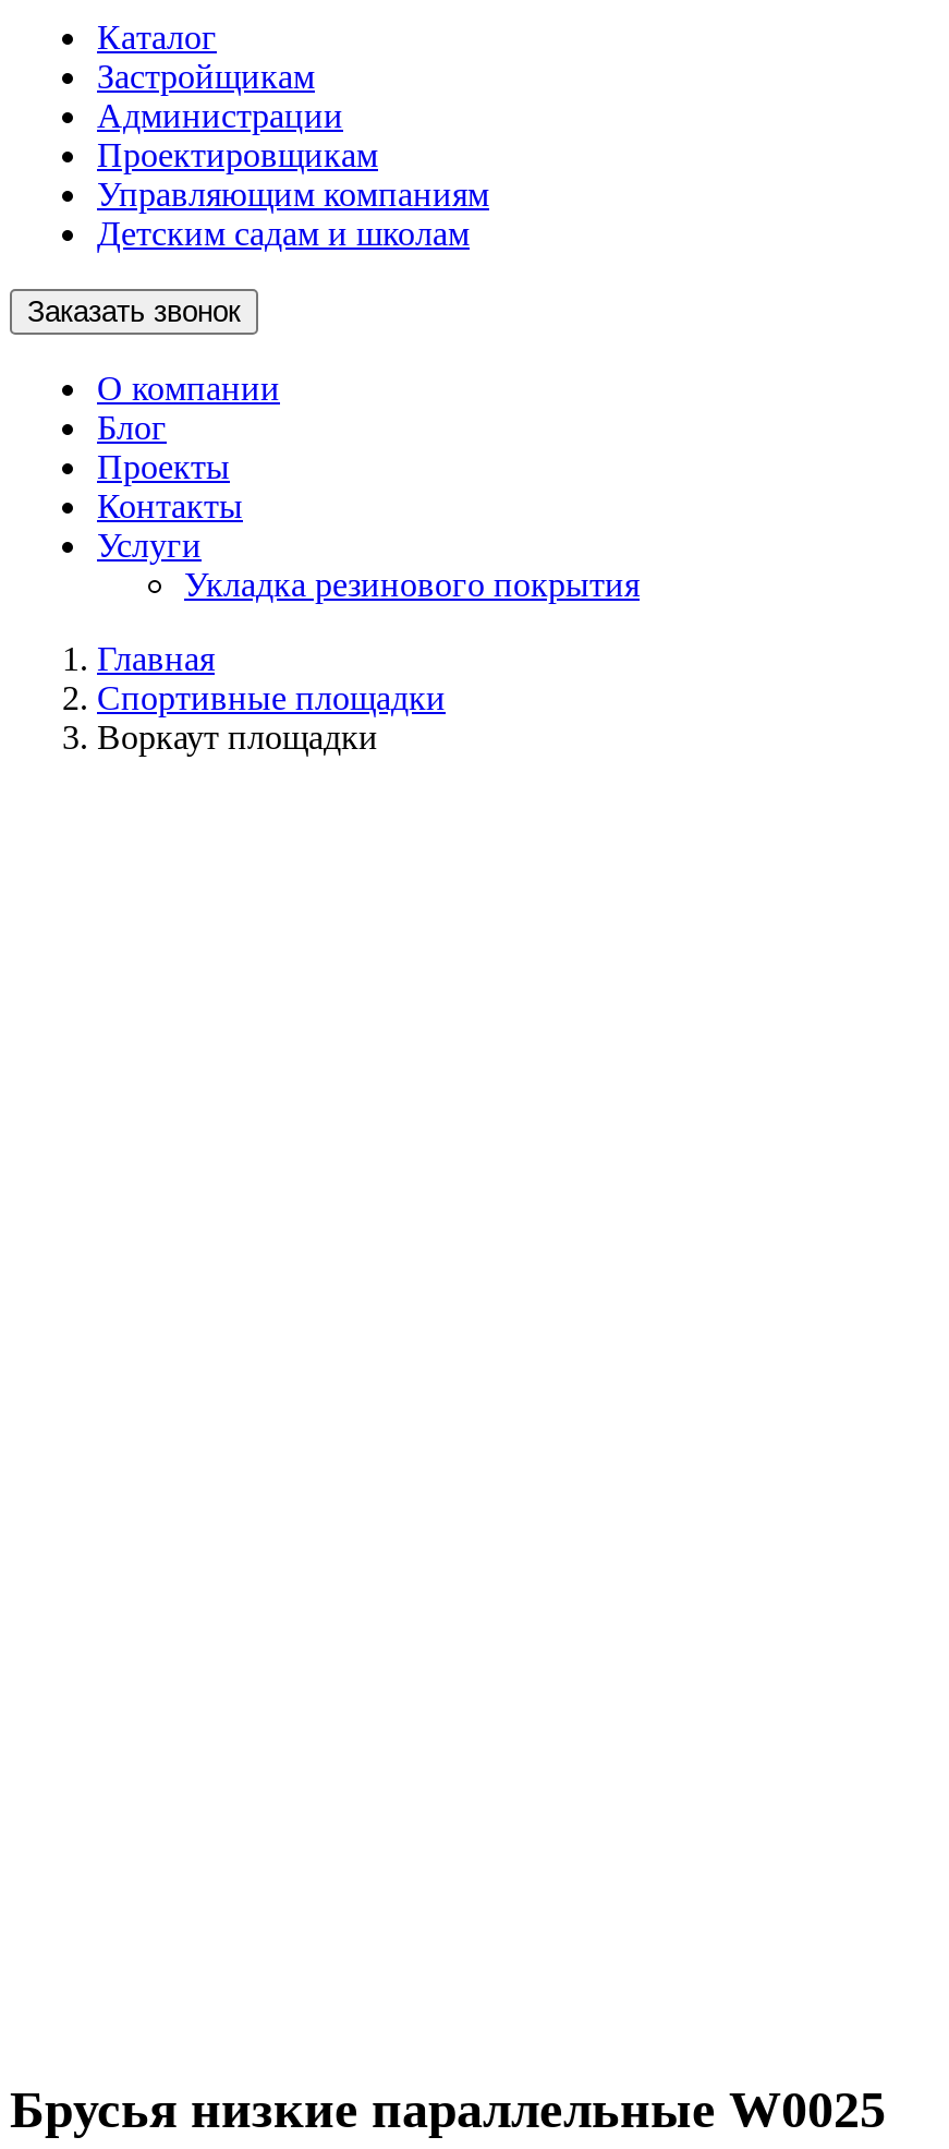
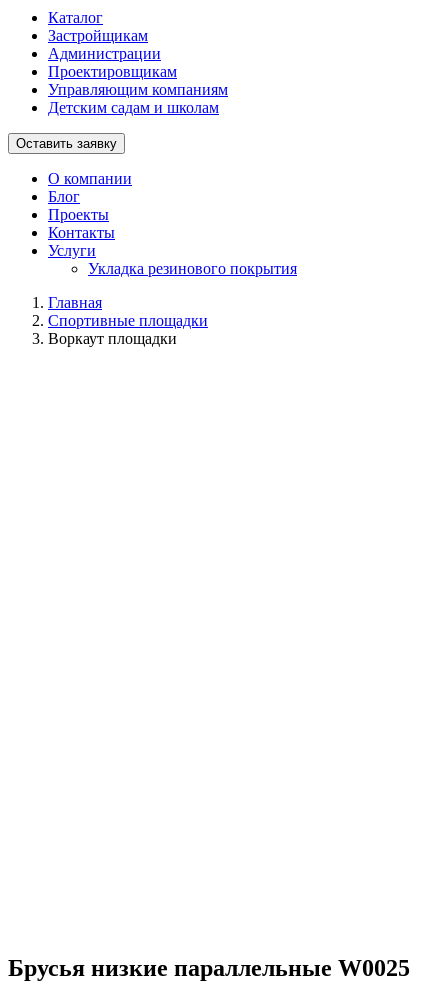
[27,295,241,328] Заказать звонок -> [16,136,117,151] Оставить заявку

